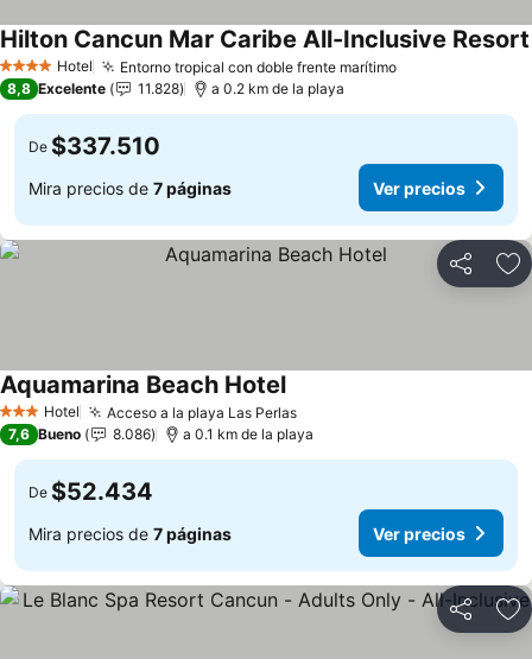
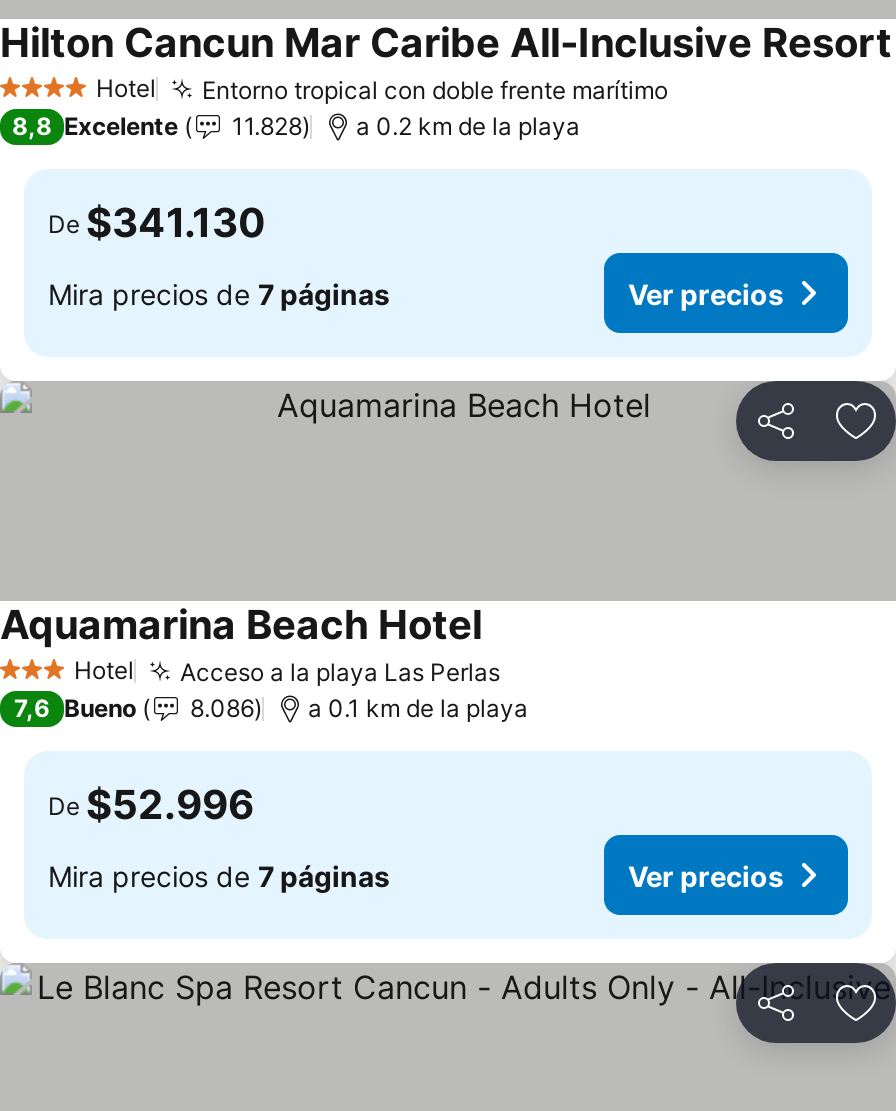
[28,132,160,160] De $337.510 -> [48,199,266,247] De $341.130
[28,477,153,506] De $52.434 -> [48,781,254,829] De $52.996

